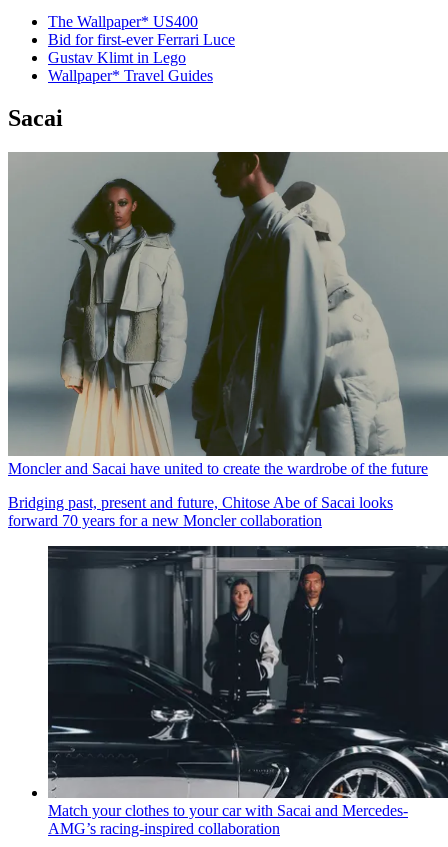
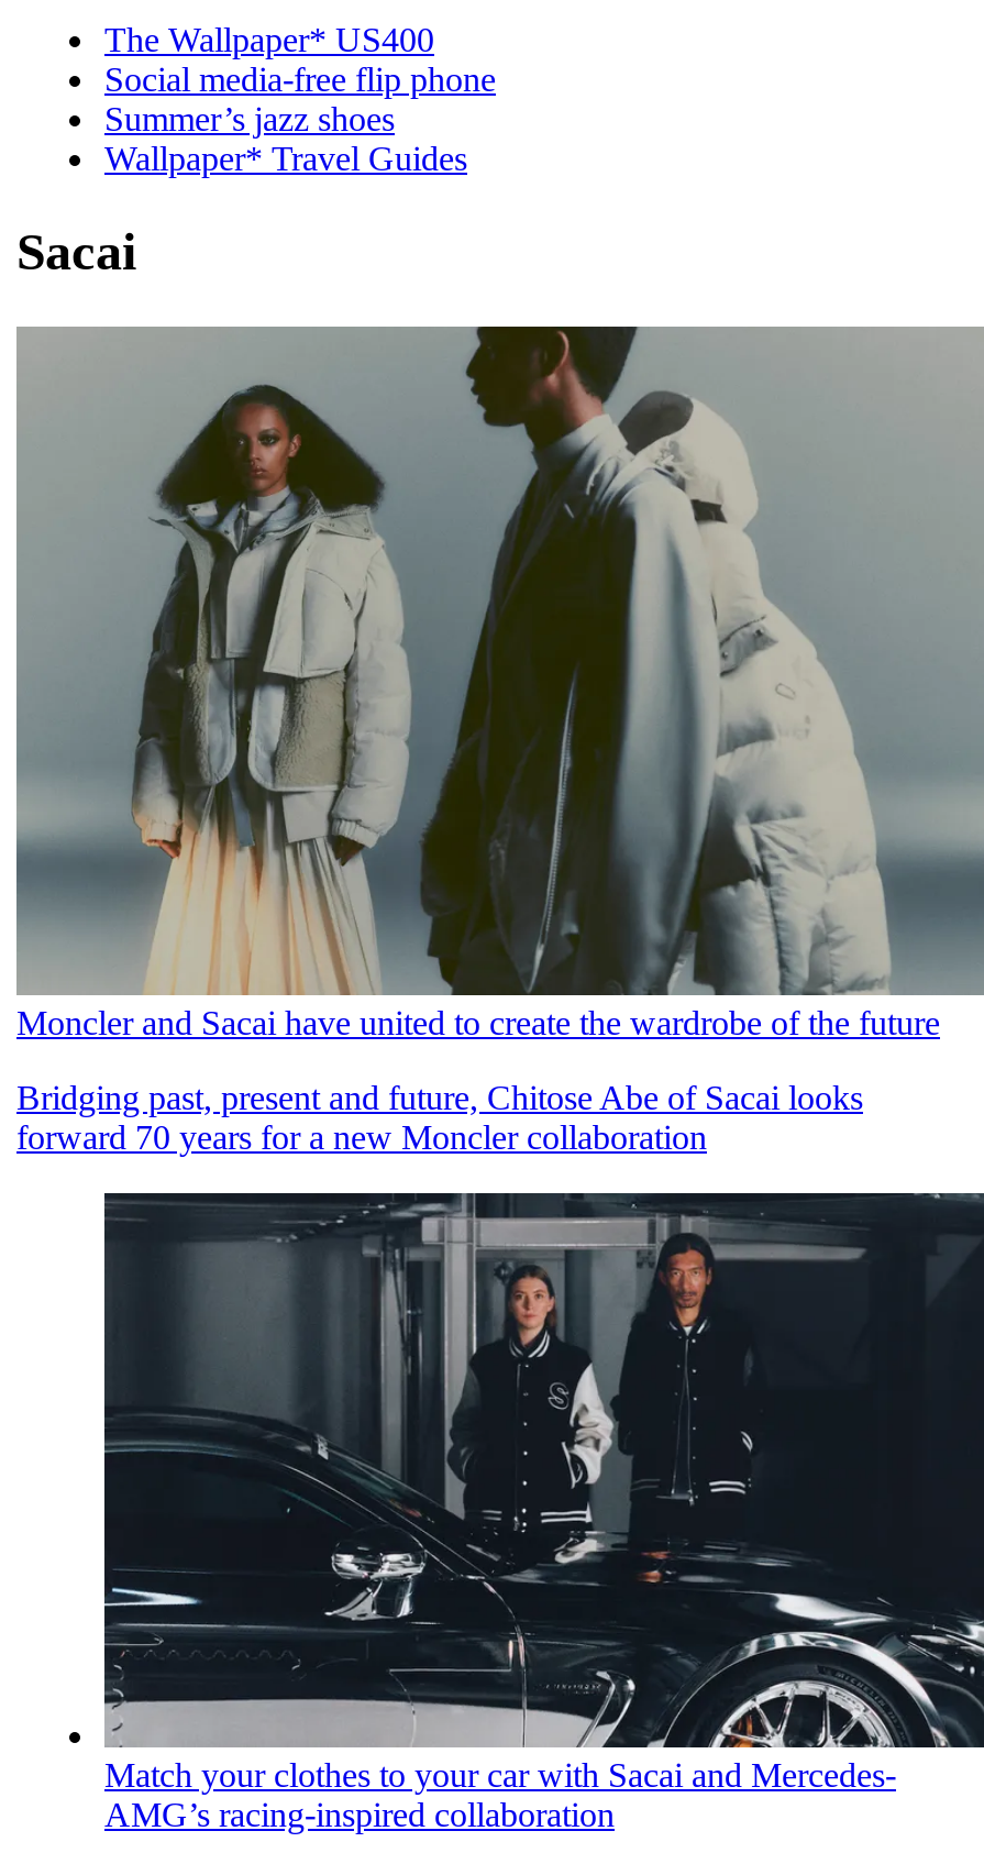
[48,31,235,66] Bid for first-ever Ferrari Luce | Gustav Klimt in Lego -> [104,60,496,137] Social media-free flip phone | Summer’s jazz shoes

